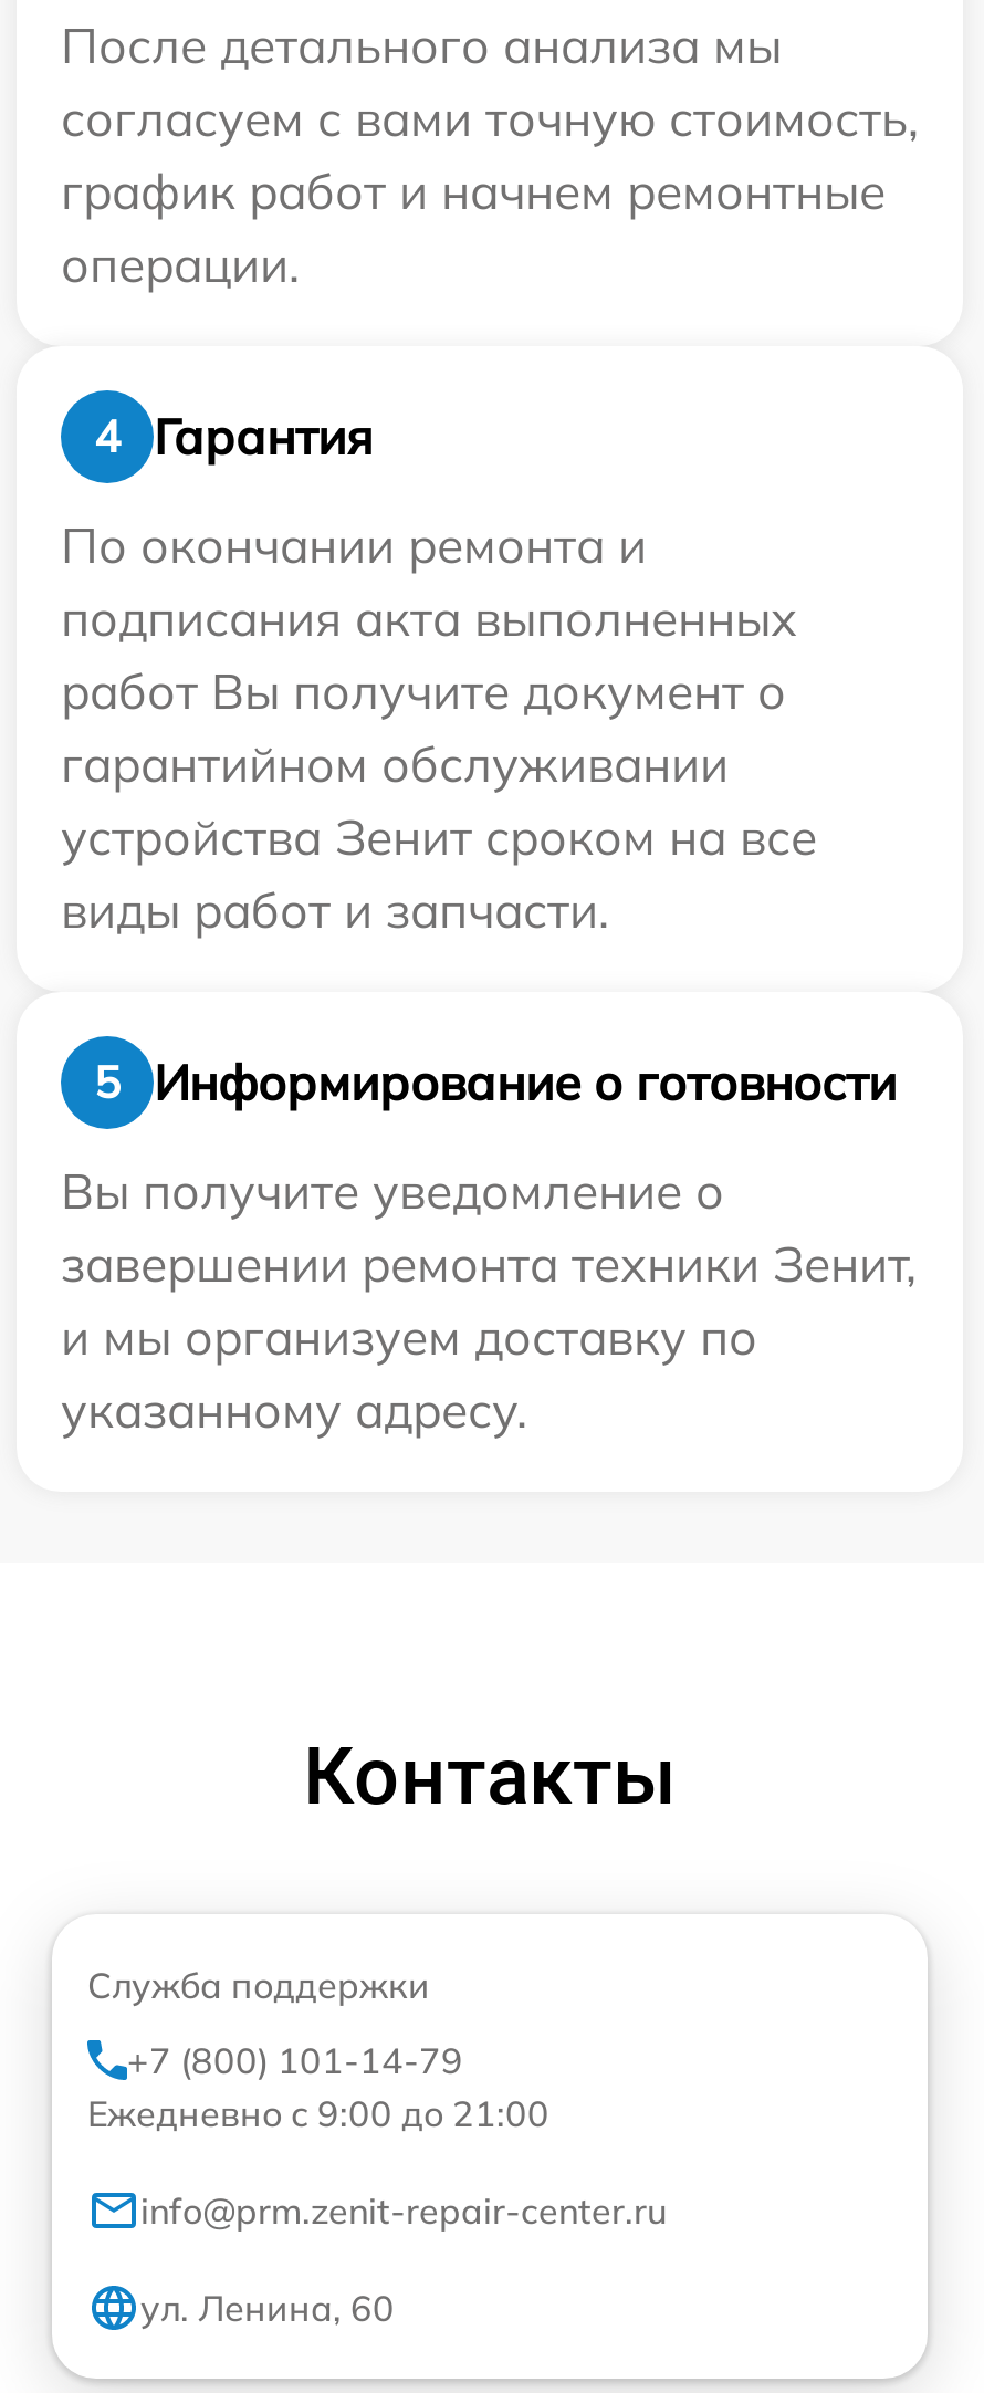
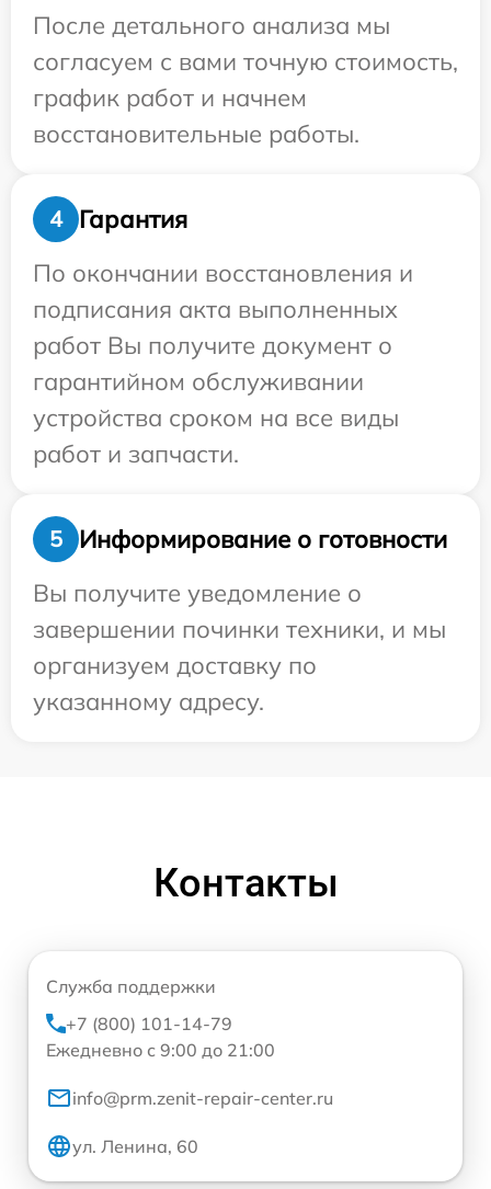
[61,160,886,295] график работ и начнем ремонтные | операции. -> [33,82,359,149] график работ и начнем | восстановительные работы.
[61,514,647,576] По окончании ремонта и -> [33,258,413,288] По окончании восстановления и
[61,806,817,941] устройства Зенит сроком на все | виды работ и запчасти. -> [33,402,399,469] устройства сроком на все виды | работ и запчасти.
[61,1233,917,1368] завершении ремонта техники Зенит, | и мы организуем доставку по -> [33,614,446,681] завершении починки техники, и мы | организуем доставку по

